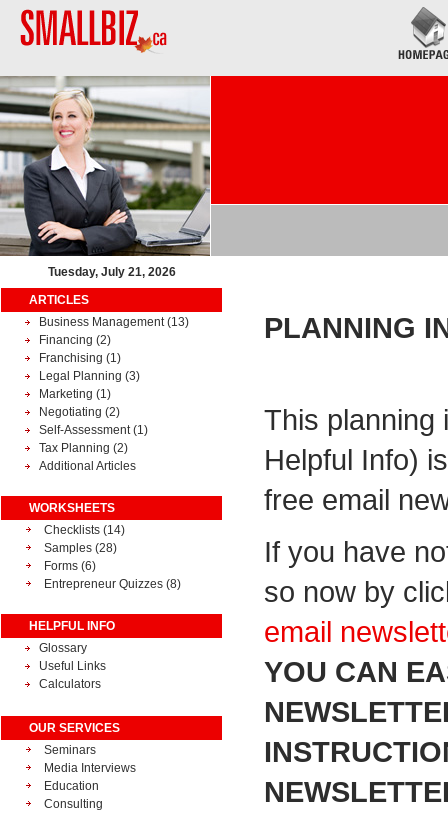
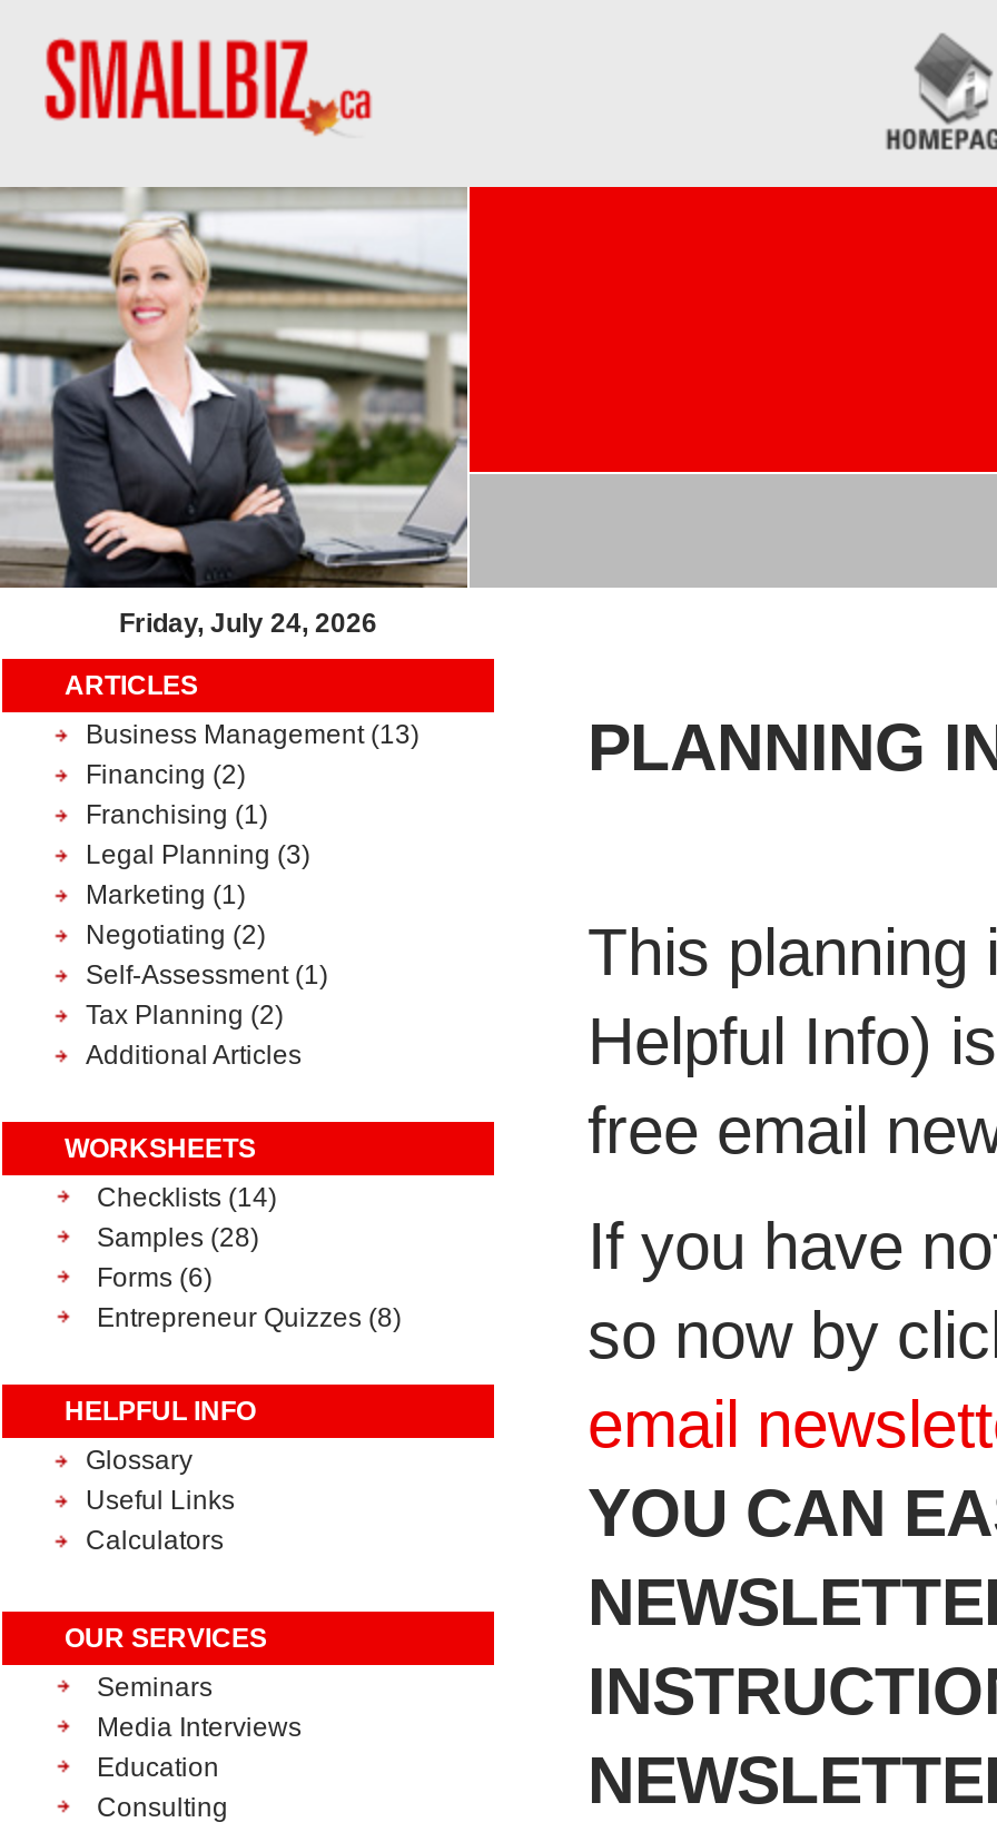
[47,265,175,279] Tuesday, July 21, 2026 -> [119,608,377,639] Friday, July 24, 2026

